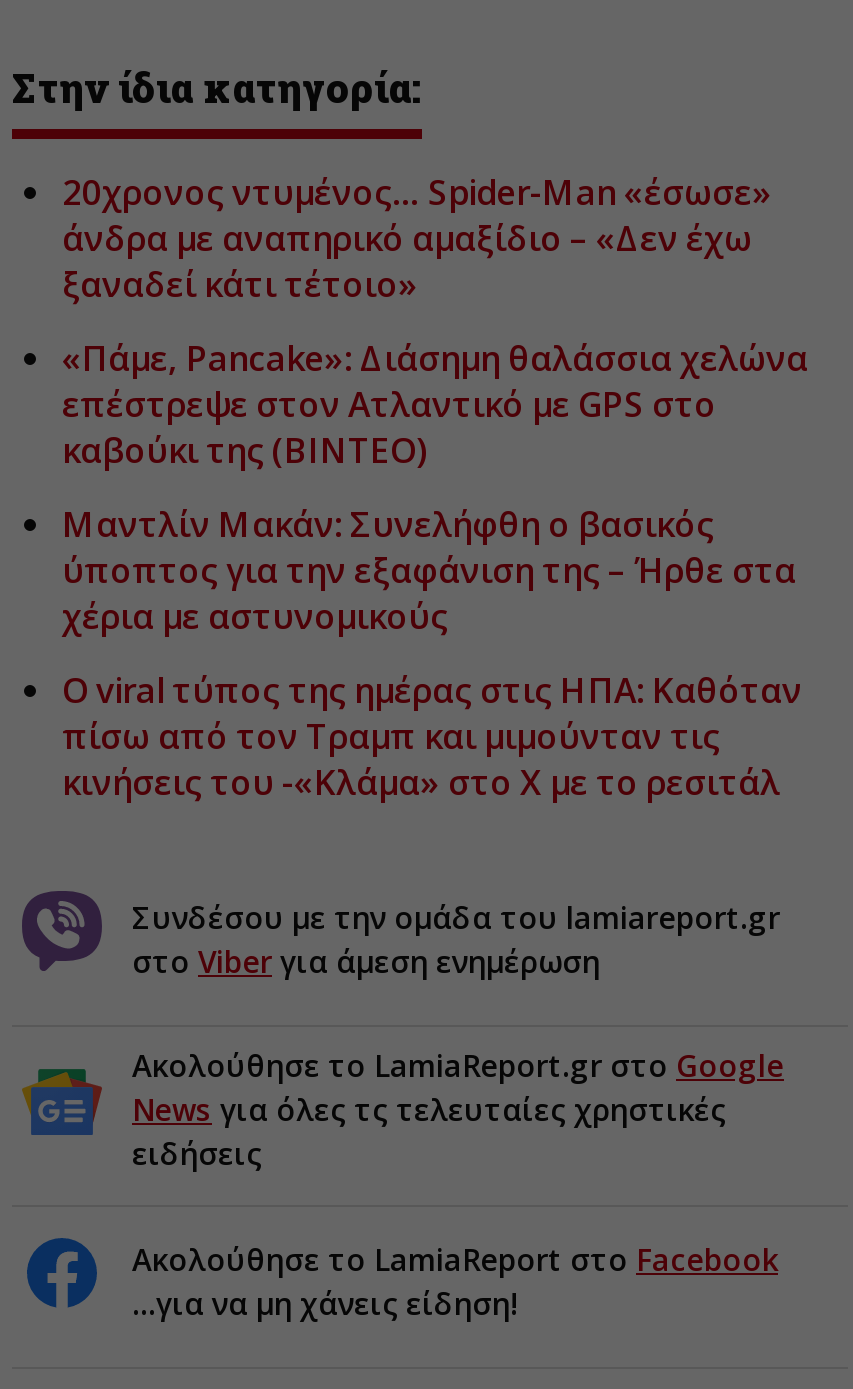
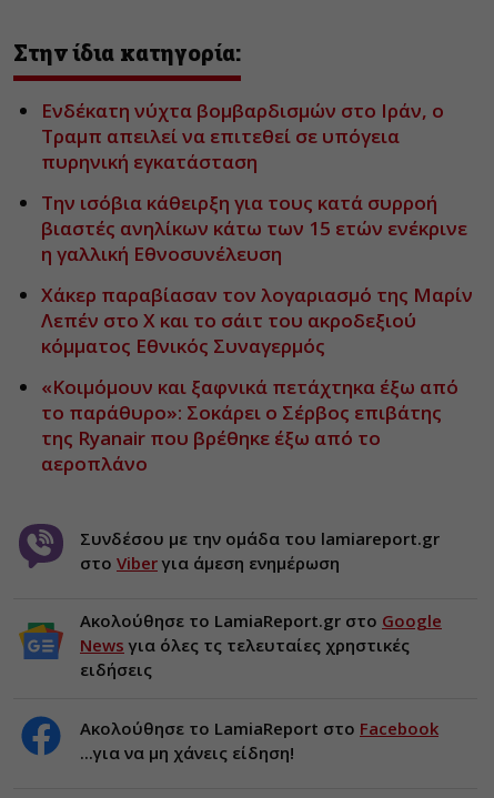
[62,170,772,308] 20χρονος ντυμένος… Spider-Man «έσωσε» | άνδρα με αναπηρικό αμαξίδιο – «Δεν έχω | ξαναδεί κάτι τέτοιο» -> [41,98,444,175] Ενδέκατη νύχτα βομβαρδισμών στο Ιράν, ο | Τραμπ απειλεί να επιτεθεί σε υπόγεια | πυρηνική εγκατάσταση
[62,336,808,474] «Πάμε, Pancake»: Διάσημη θαλάσσια χελώνα | επέστρεψε στον Ατλαντικό με GPS στο | καβούκι της (ΒΙΝΤΕΟ) -> [41,190,467,267] Την ισόβια κάθειρξη για τους κατά συρροή | βιαστές ανηλίκων κάτω των 15 ετών ενέκρινε | η γαλλική Εθνοσυνέλευση
[62,502,796,640] Μαντλίν Μακάν: Συνελήφθη ο βασικός | ύποπτος για την εξαφάνιση της – Ήρθε στα | χέρια με αστυνομικούς -> [41,282,473,359] Χάκερ παραβίασαν τον λογαριασμό της Μαρίν | Λεπέν στο X και το σάιτ του ακροδεξιού | κόμματος Εθνικός Συναγερμός
[62,668,802,806] O viral τύπος της ημέρας στις ΗΠΑ: Καθόταν | πίσω από τον Τραμπ και μιμούνταν τις | κινήσεις του -«Κλάμα» στο Χ με το ρεσιτάλ -> [41,374,458,476] «Κοιμόμουν και ξαφνικά πετάχτηκα έξω από | το παράθυρο»: Σοκάρει ο Σέρβος επιβάτης | της Ryanair που βρέθηκε έξω από το | αεροπλάνο

